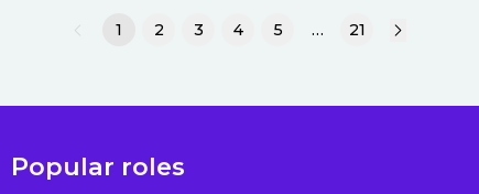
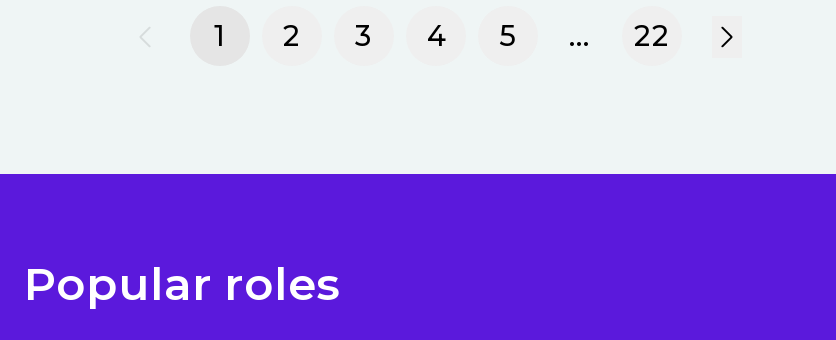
[349,19,365,39] 21 -> [634,17,670,53] 22

